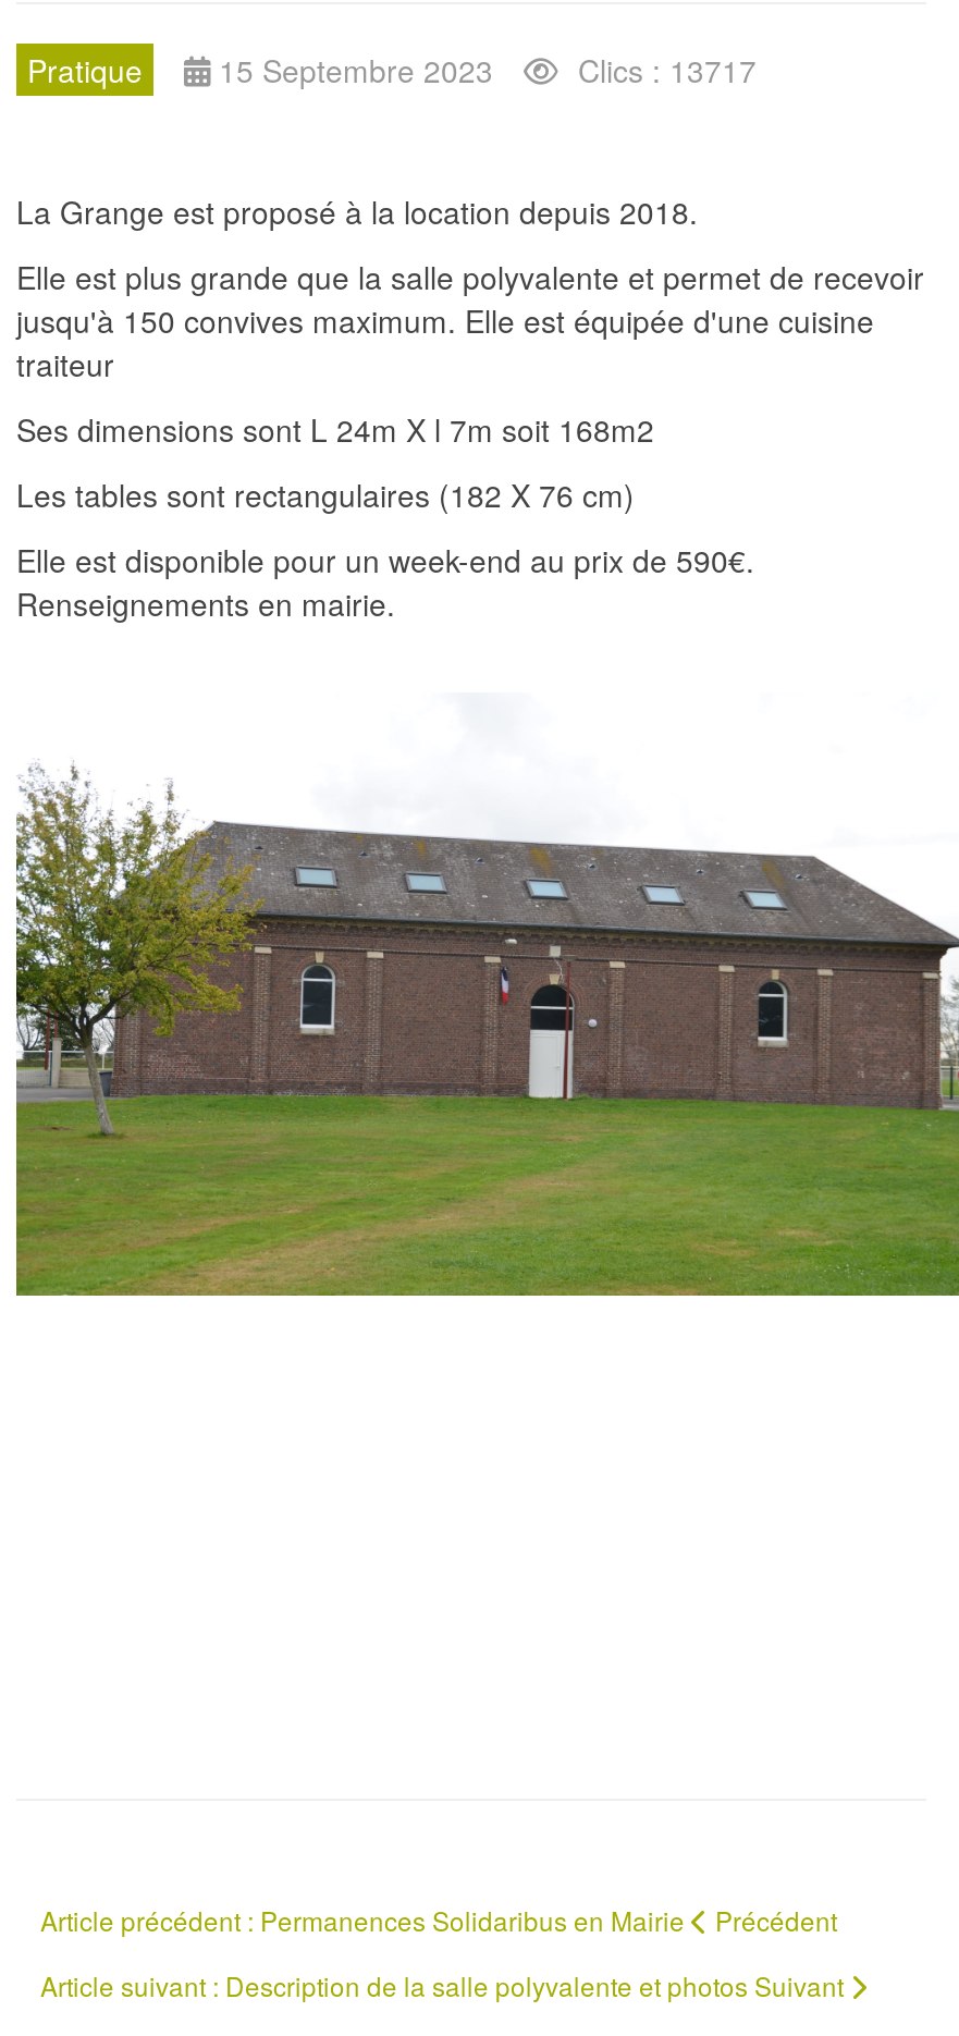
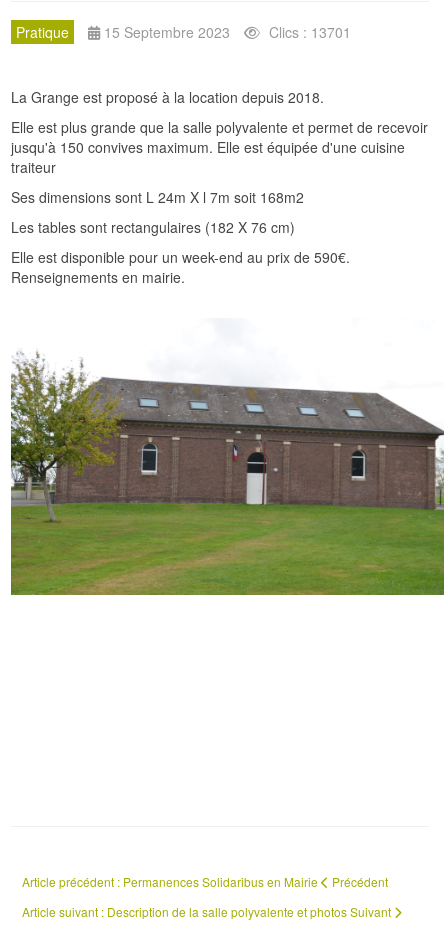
[27,48,757,91] Pratique 15 Septembre 2023 Clics : 13717 -> [16,22,351,42] Pratique 15 Septembre 2023 Clics : 13701

